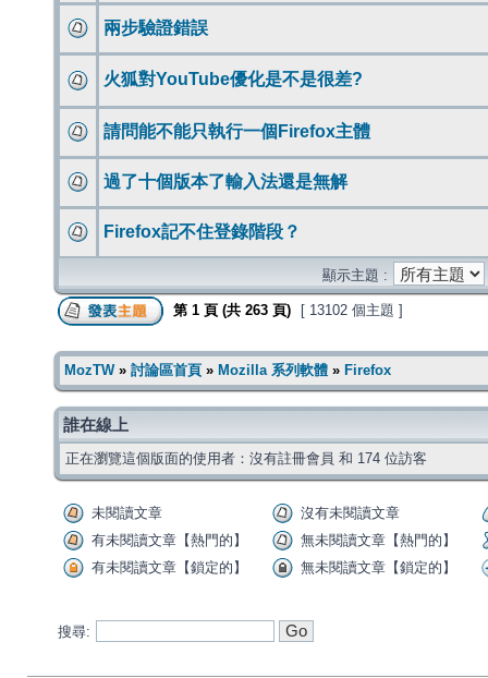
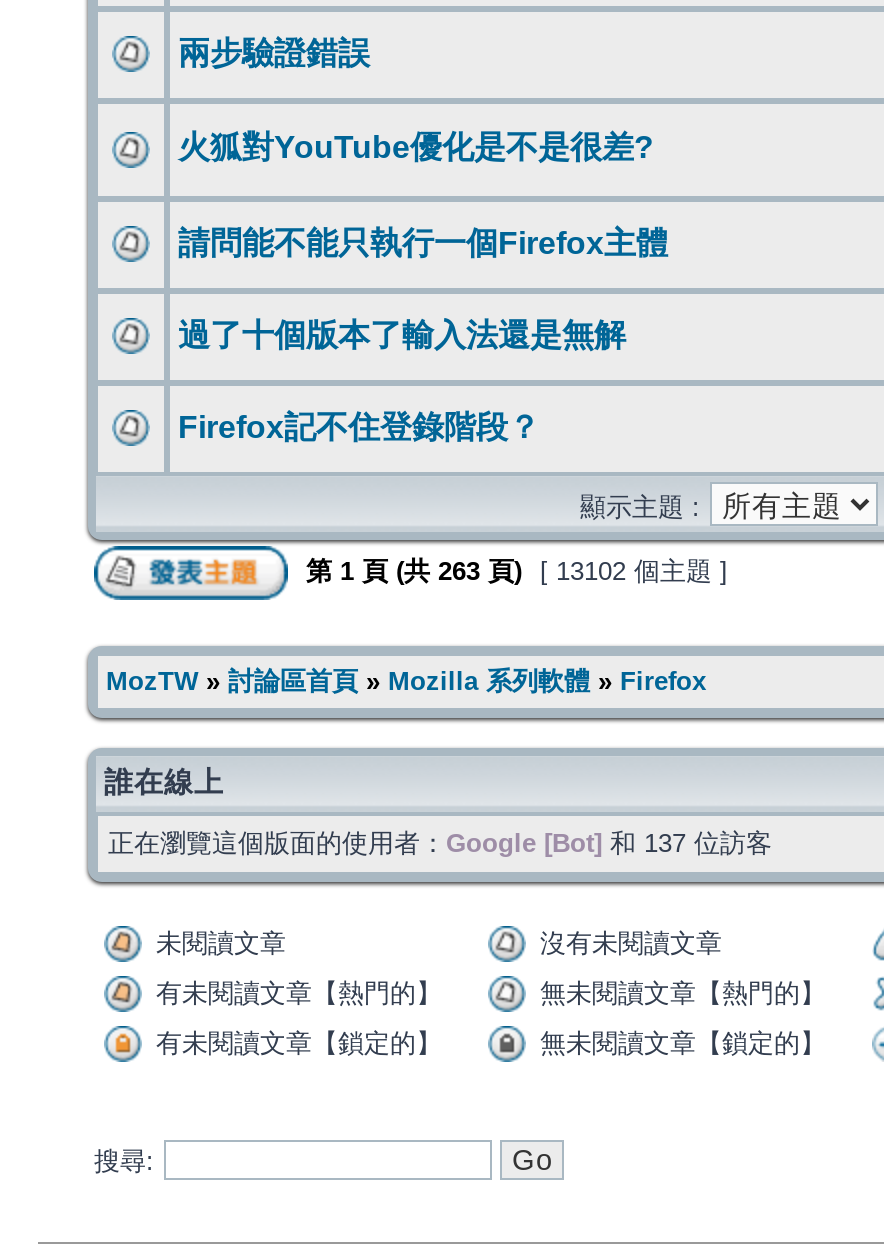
[65,450,427,467] 正在瀏覽這個版面的使用者：沒有註冊會員 和 174 位訪客 -> [108,828,772,858] 正在瀏覽這個版面的使用者：Google [Bot]和 137 位訪客

